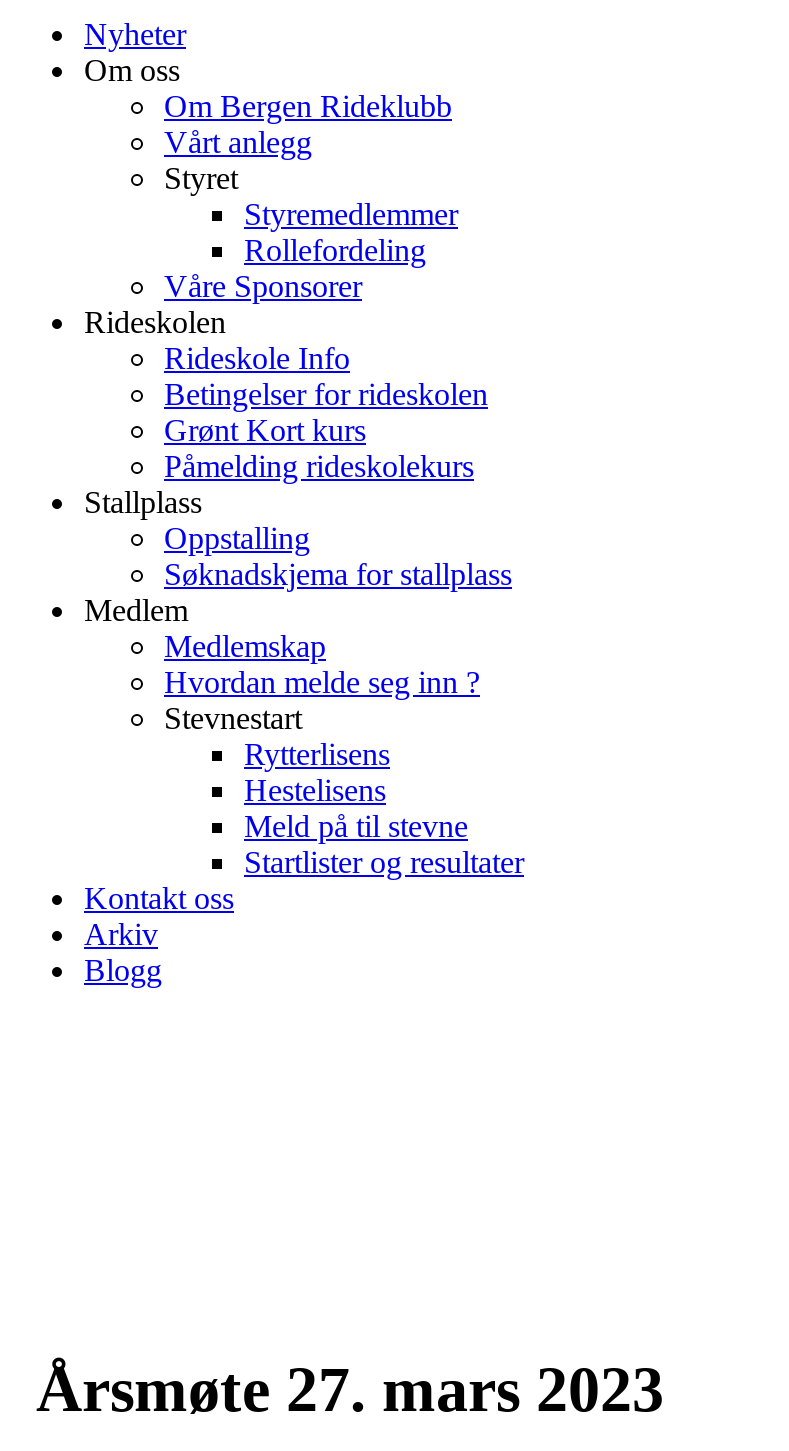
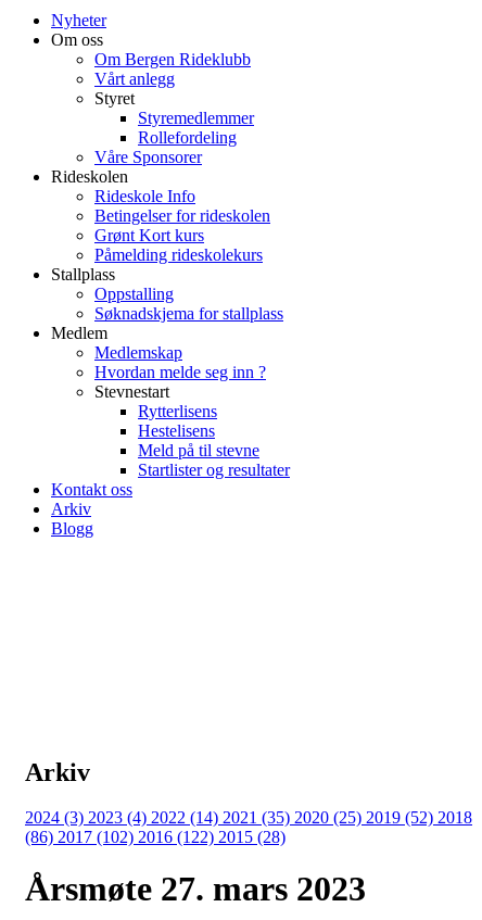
none -> [25,758,472,847] Arkiv | 2024 (3) 2023 (4) 2022 (14) 2021 (35) 2020 (25) 2019 (52) 2018 | (86) 2017 (102) 2016 (122) 2015 (28)

